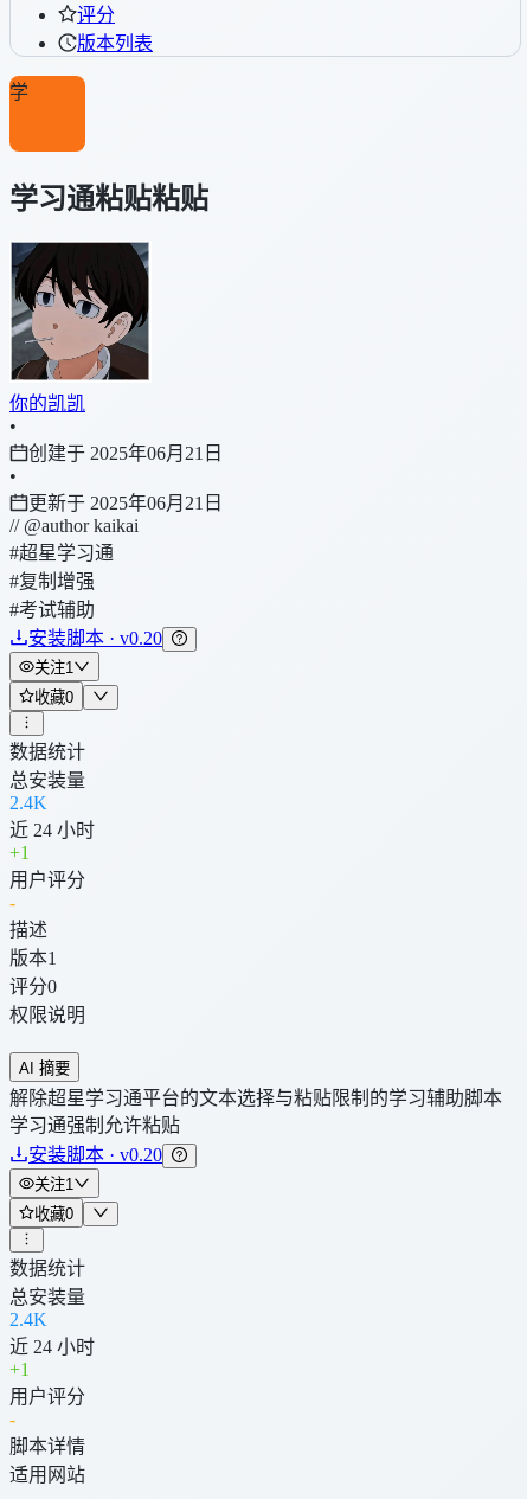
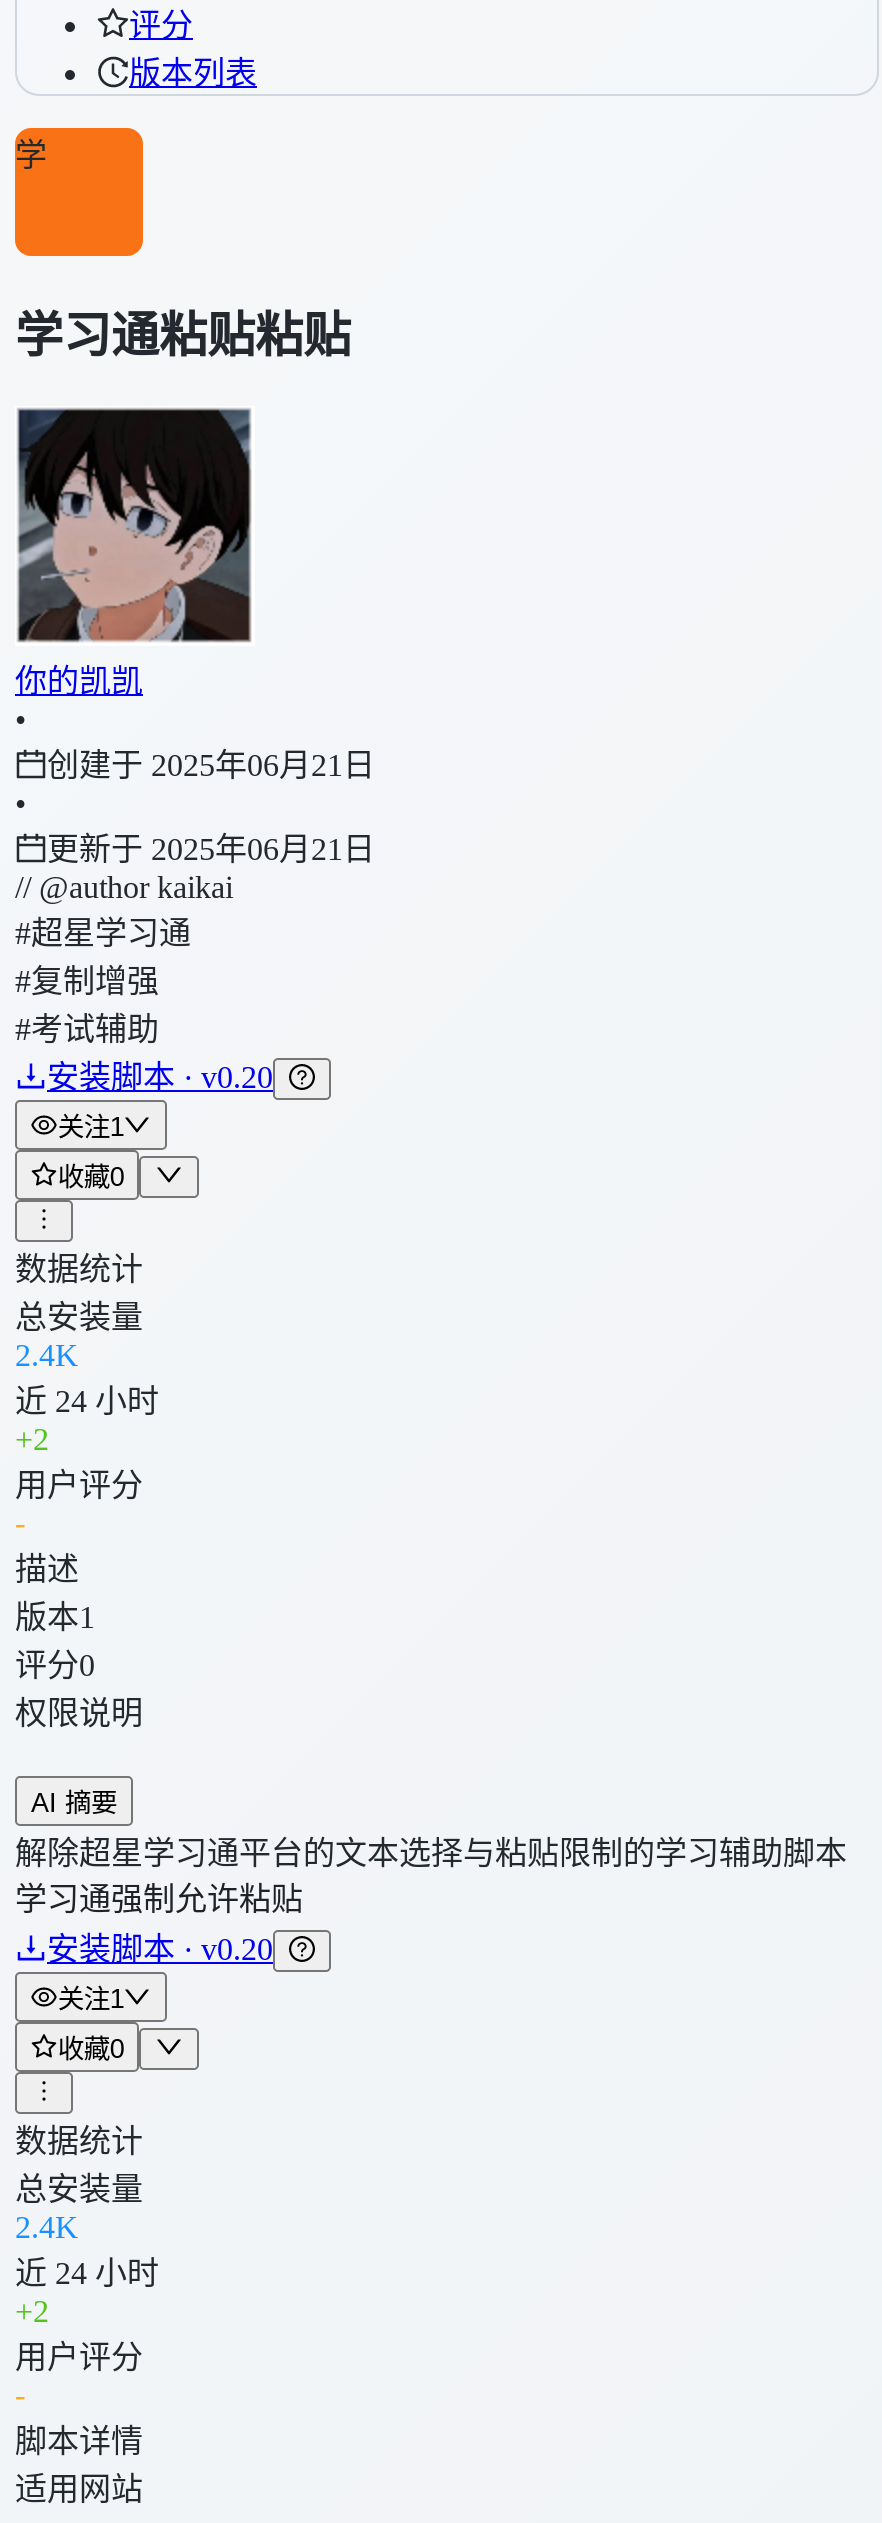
[9,842,30,862] +1 -> [15,1422,49,1456] +2
[9,1359,30,1379] +1 -> [15,2294,49,2328] +2

